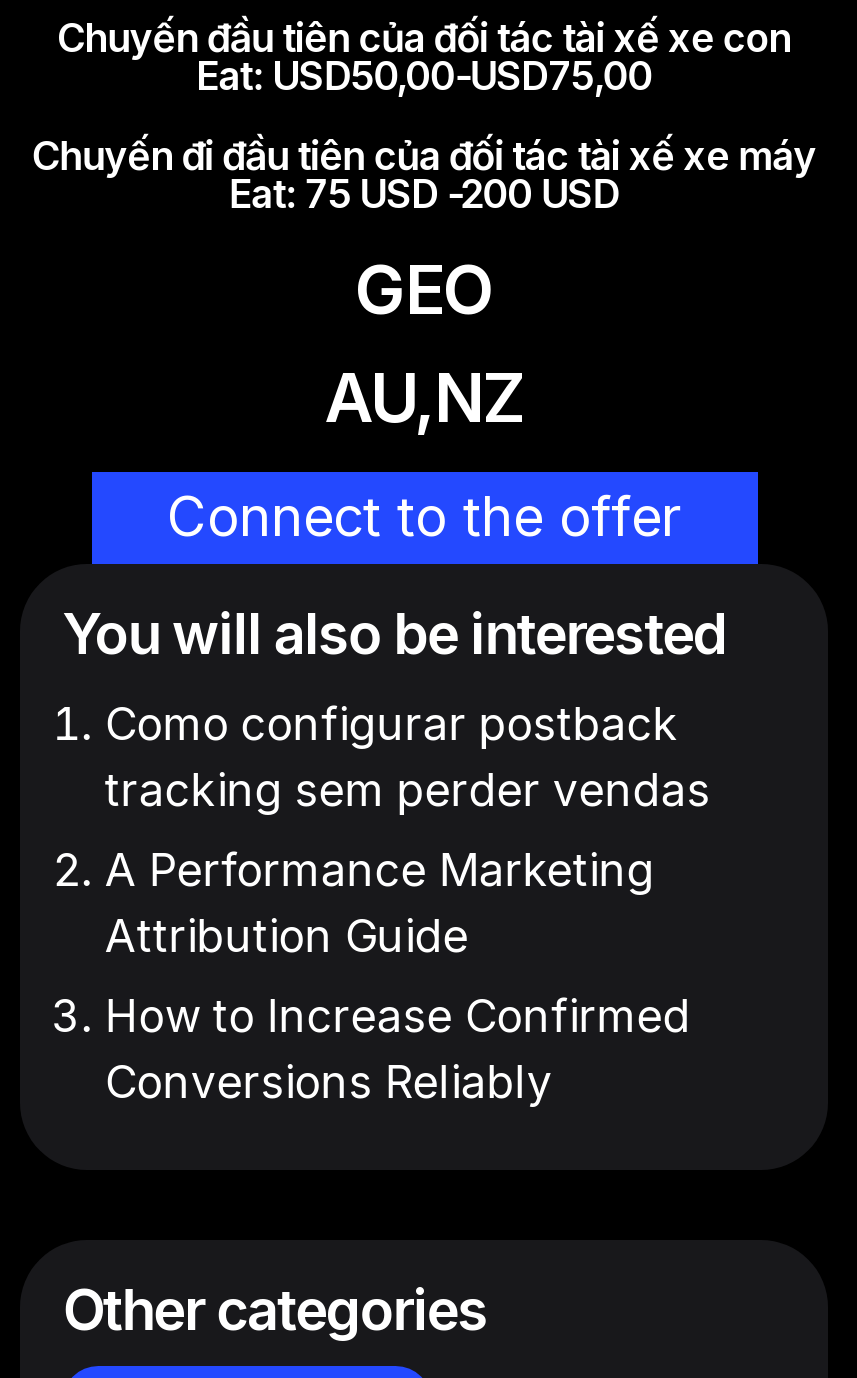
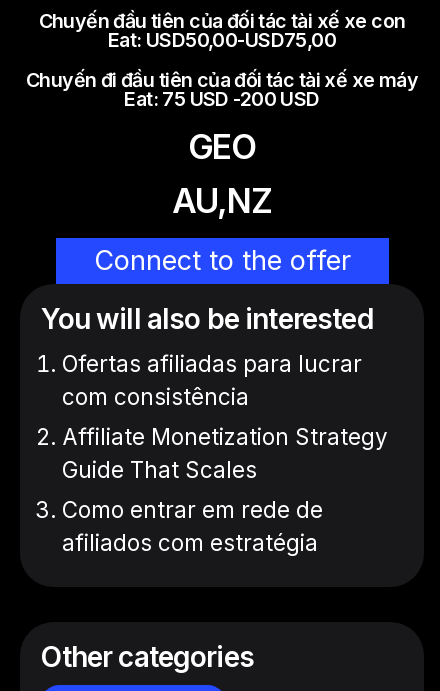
[105,696,711,816] Como configurar postback | tracking sem perder vendas -> [62,350,362,410] Ofertas afiliadas para lucrar | com consistência
[105,841,655,961] A Performance Marketing | Attribution Guide -> [62,423,388,483] Affiliate Monetization Strategy | Guide That Scales
[105,987,691,1107] How to Increase Confirmed | Conversions Reliably -> [62,496,323,556] Como entrar em rede de | afiliados com estratégia

